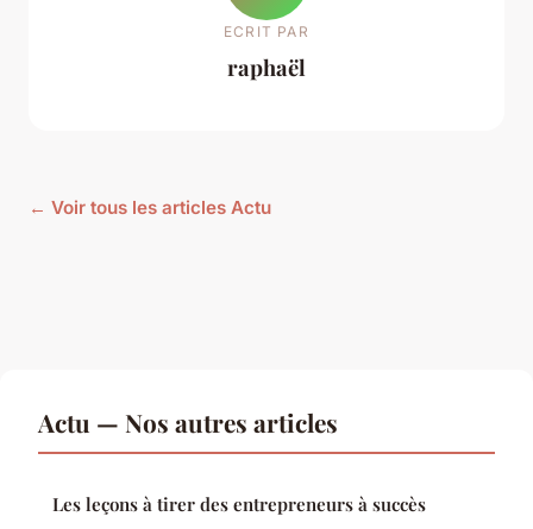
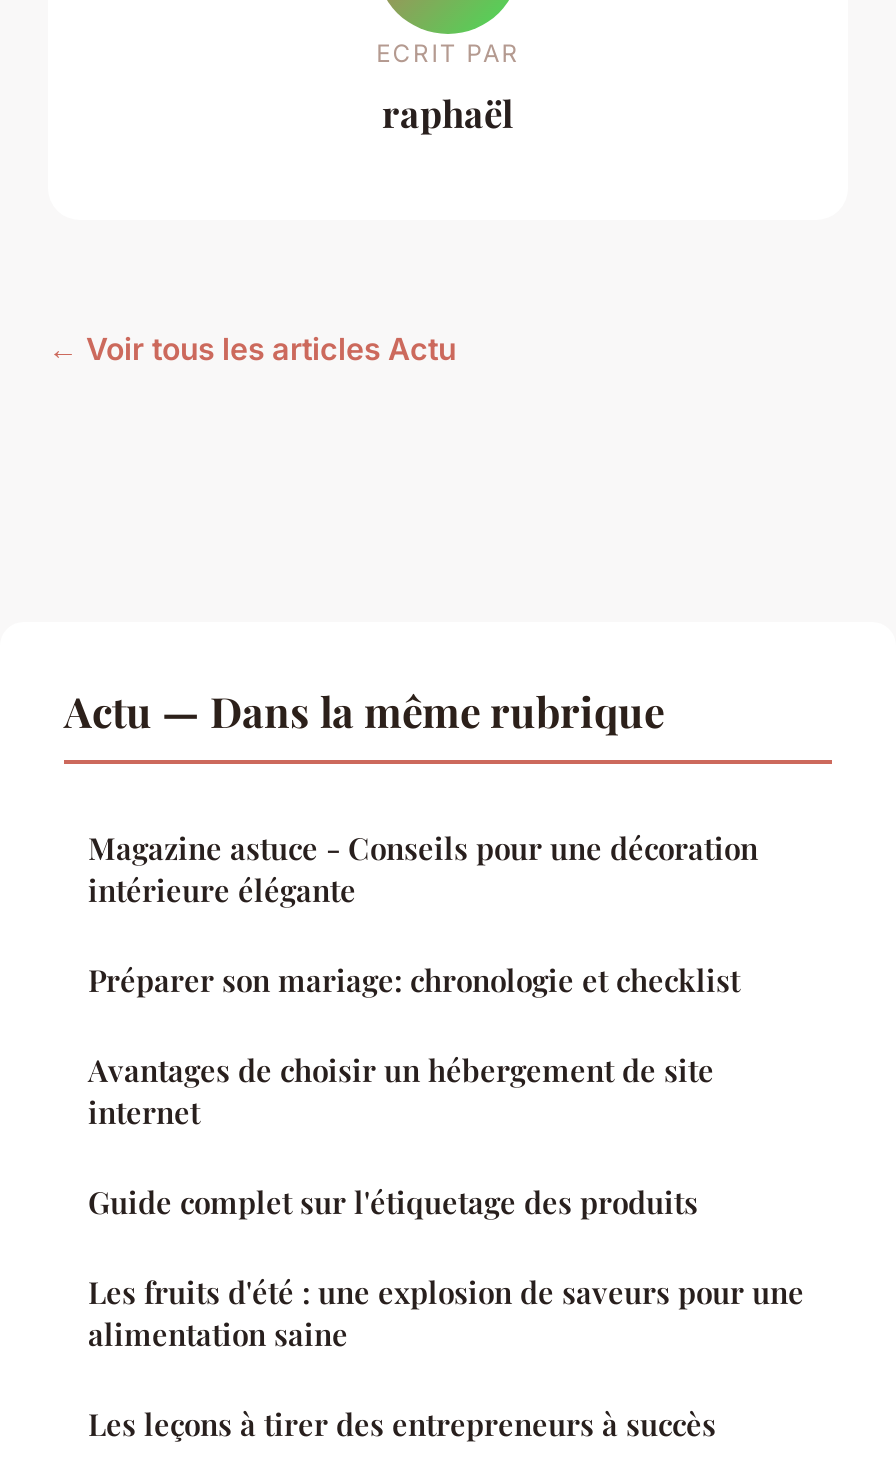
[38,405,338,439] Actu — Nos autres articles -> [64,682,804,1354] Actu — Dans la même rubrique | Magazine astuce - Conseils pour une décoration | intérieure élégante | Préparer son mariage: chronologie et checklist | Avantages de choisir un hébergement de site | internet | Guide complet sur l'étiquetage des produits | Les fruits d'été : une explosion de saveurs pour une | alimentation saine

